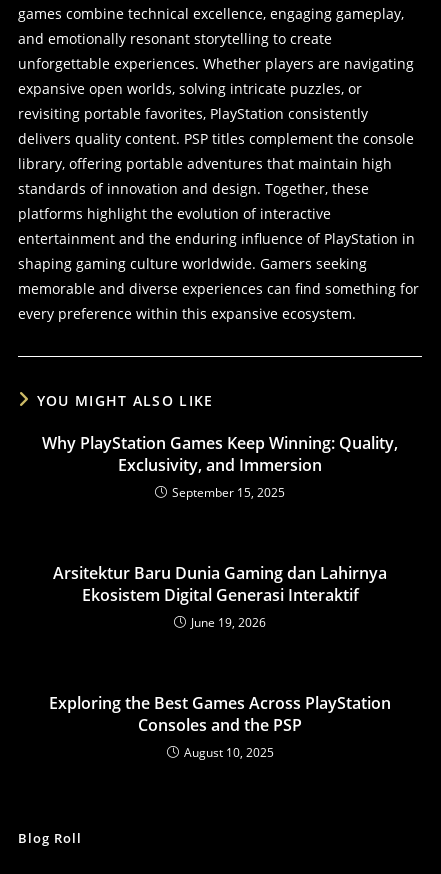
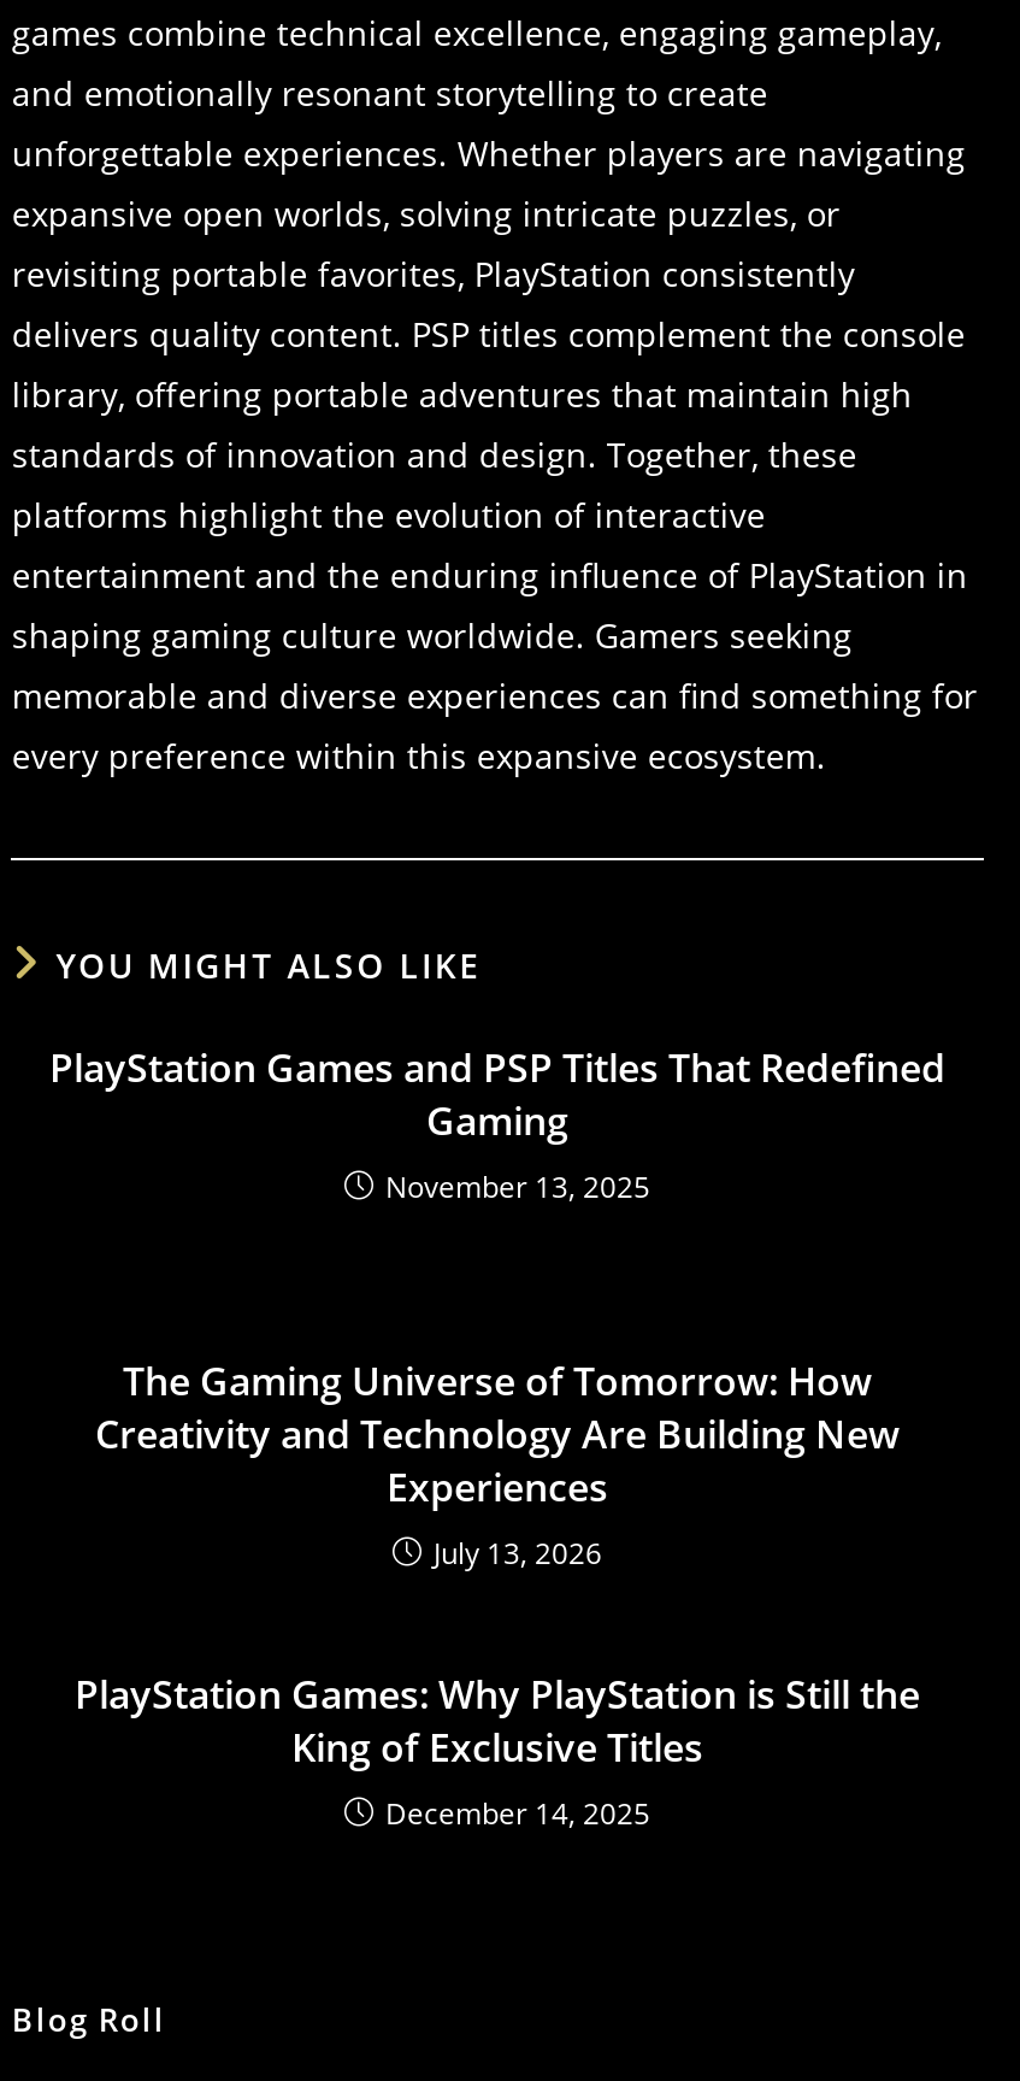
[42,432,398,501] Why PlayStation Games Keep Winning: Quality, | Exclusivity, and Immersion | September 15, 2025 -> [49,1042,945,1208] PlayStation Games and PSP Titles That Redefined | Gaming | November 13, 2025
[53,562,387,631] Arsitektur Baru Dunia Gaming dan Lahirnya | Ekosistem Digital Generasi Interaktif | June 19, 2026 -> [95,1355,900,1575] The Gaming Universe of Tomorrow: How | Creativity and Technology Are Building New | Experiences | July 13, 2026
[49,692,391,761] Exploring the Best Games Across PlayStation | Consoles and the PSP | August 10, 2025 -> [75,1669,920,1835] PlayStation Games: Why PlayStation is Still the | King of Exclusive Titles | December 14, 2025

